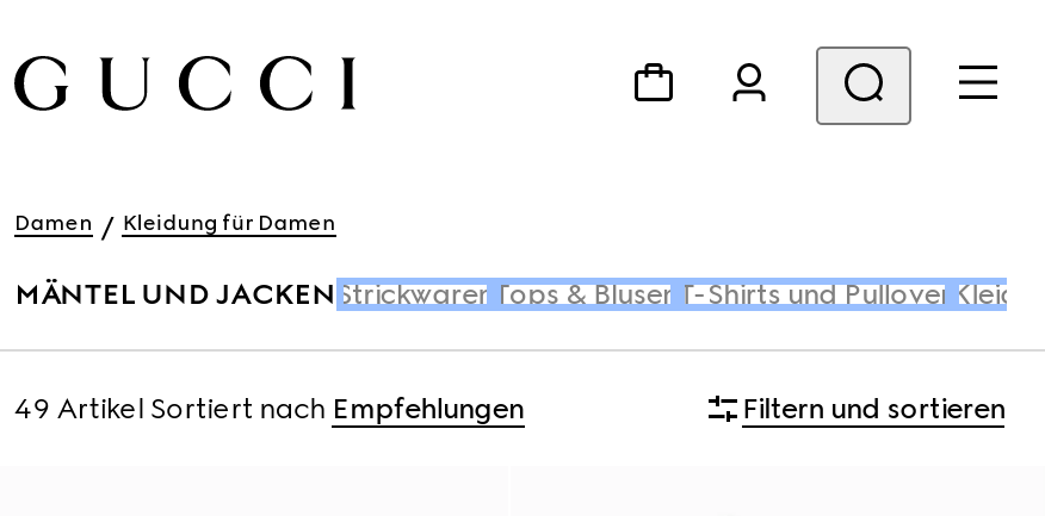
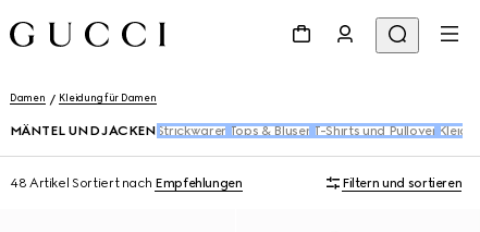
[14,392,524,425] 49 Artikel Sortiert nach Empfehlungen -> [10,175,242,191] 48 Artikel Sortiert nach Empfehlungen

